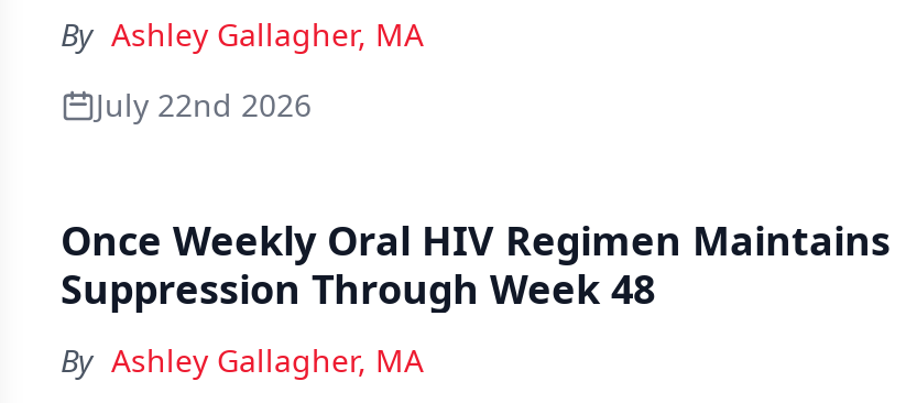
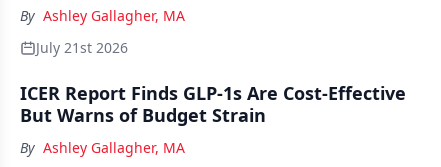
[96,84,312,126] July 22nd 2026 -> [36,38,128,57] July 21st 2026
[61,214,891,315] Once Weekly Oral HIV Regimen Maintains | Suppression Through Week 48 -> [20,81,406,127] ICER Report Finds GLP-1s Are Cost-Effective | But Warns of Budget Strain

